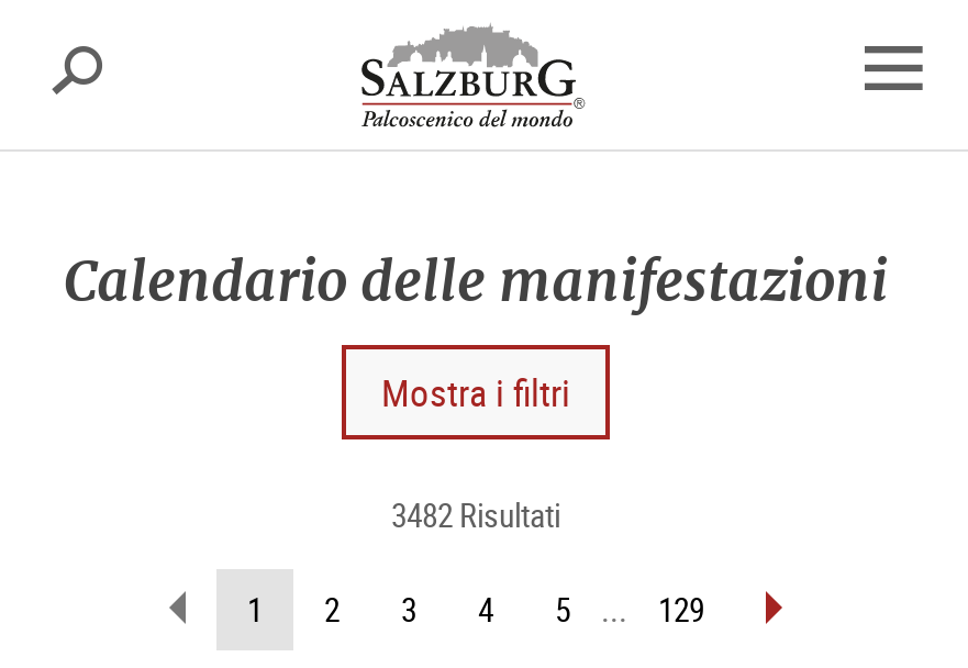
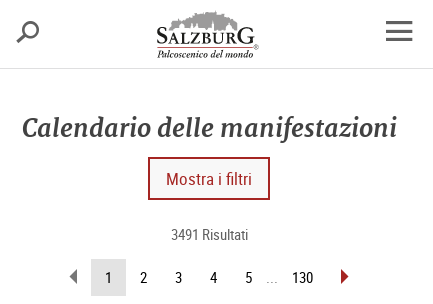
[391,492,560,536] 3482 Risultati -> [170,224,247,244] 3491 Risultati
[658,587,704,631] 129 -> [292,267,313,287] 130

